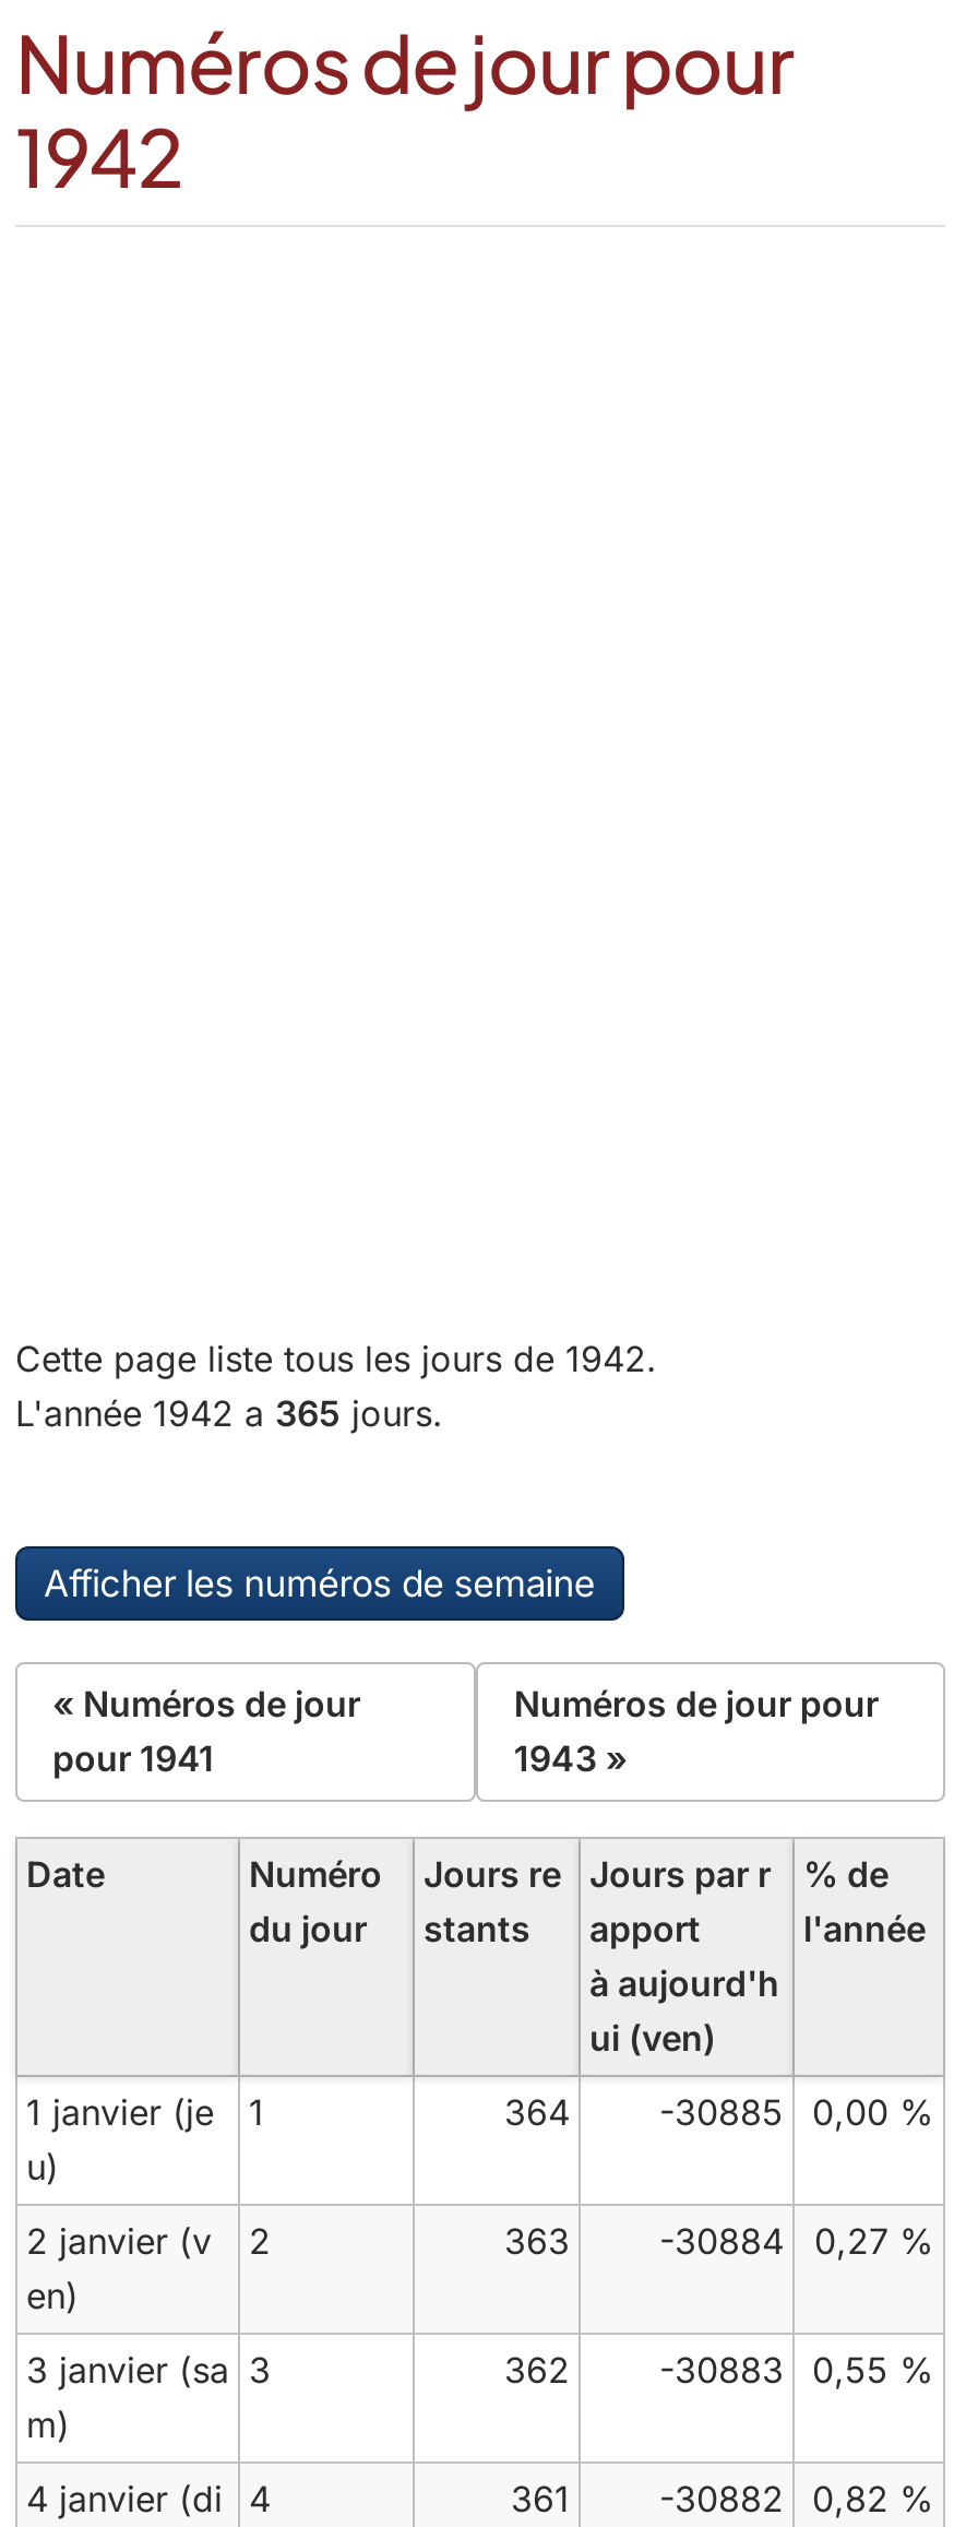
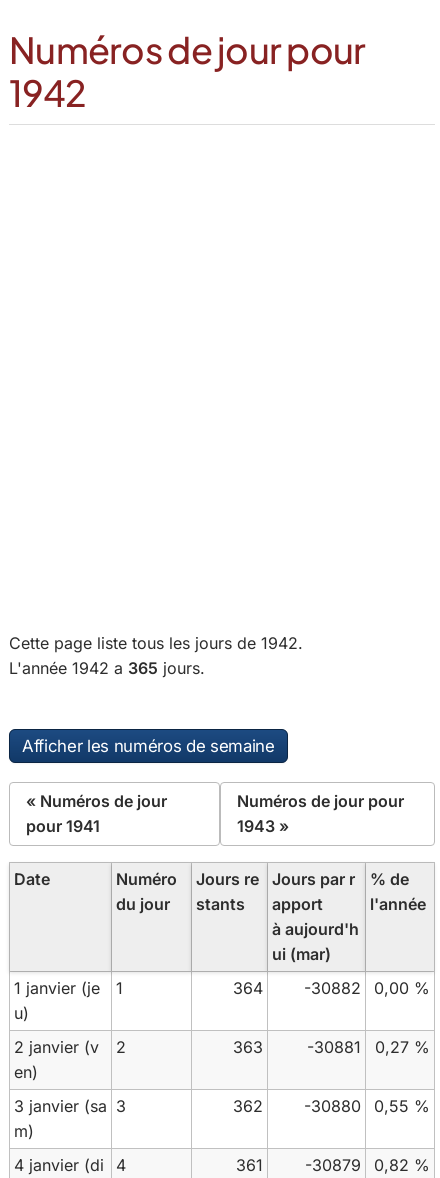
[589,2016,716,2060] ui (ven) -> [272,944,331,964] ui (mar)
[659,2090,934,2134] -30885 0,00 % -> [304,978,430,998] -30882 0,00 %
[659,2219,934,2263] -30884 0,27 % -> [307,1037,430,1057] -30881 0,27 %
[659,2348,934,2392] -30883 0,55 % -> [304,1096,430,1116] -30880 0,55 %
[659,2477,934,2520] -30882 0,82 % -> [305,1155,430,1175] -30879 0,82 %

